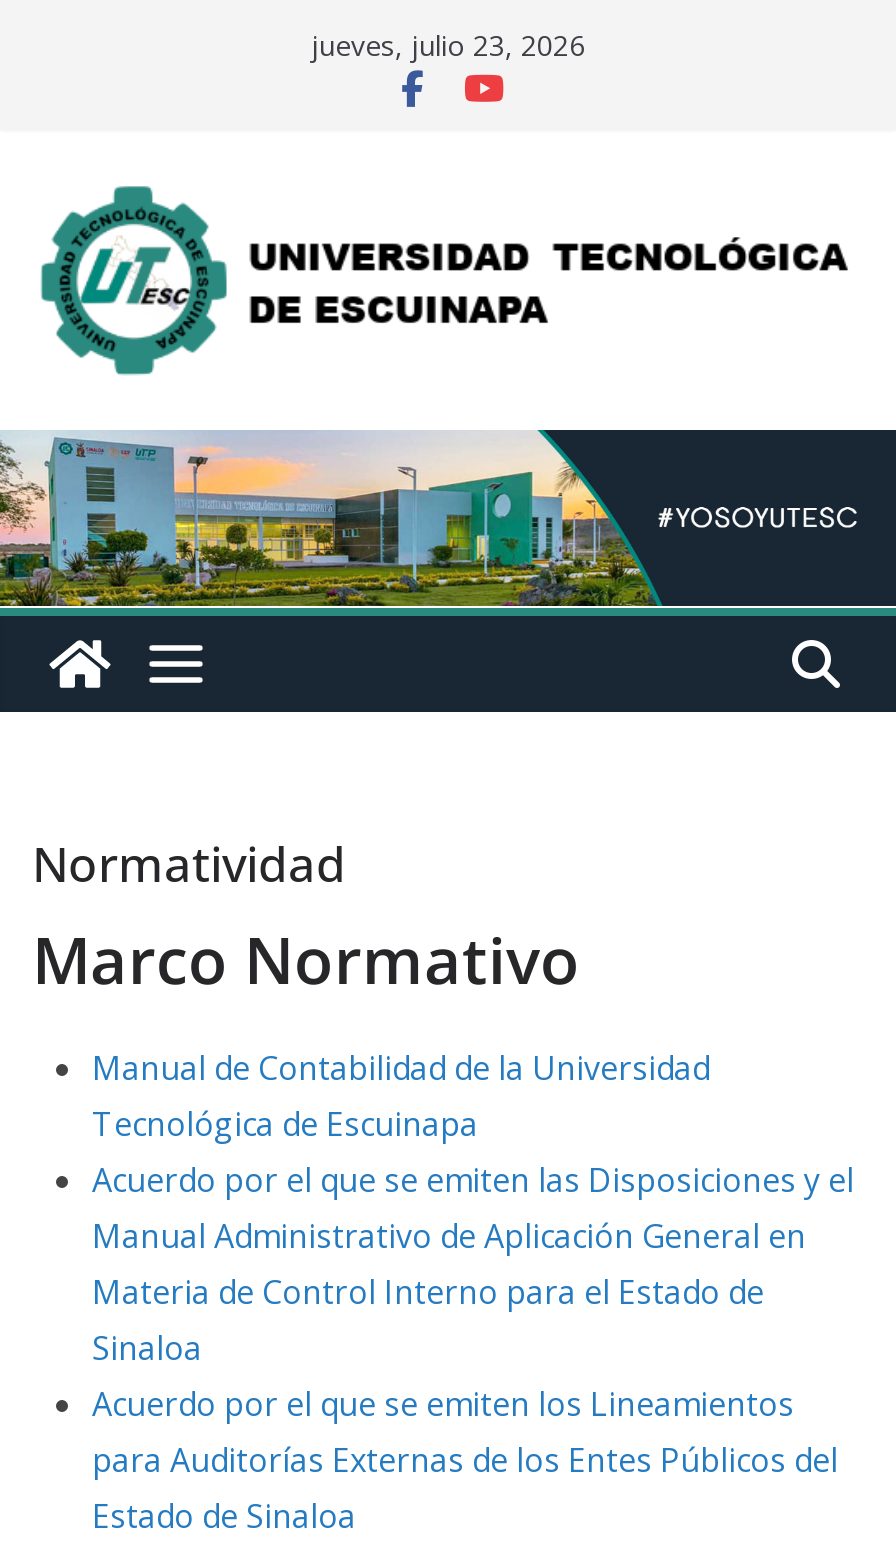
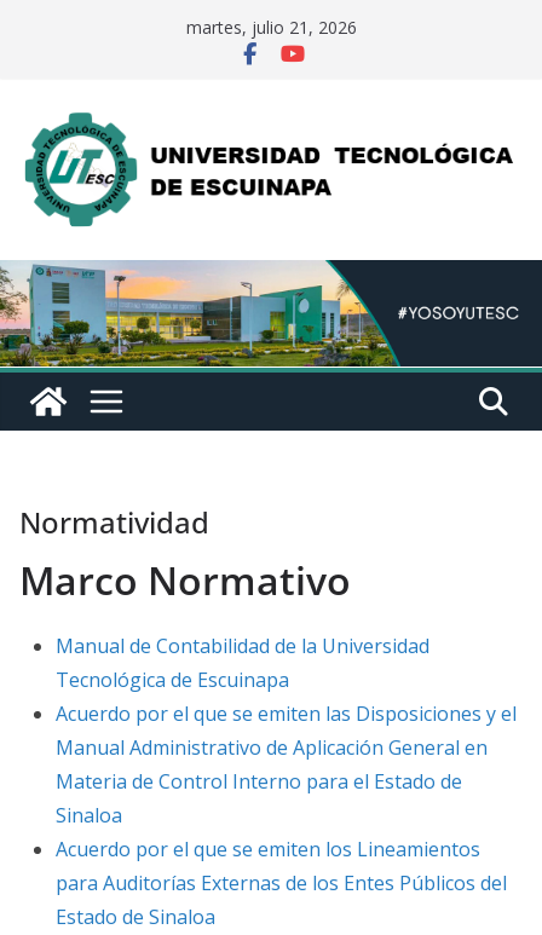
[311,26,585,64] jueves, julio 23, 2026 -> [186,16,356,39] martes, julio 21, 2026

